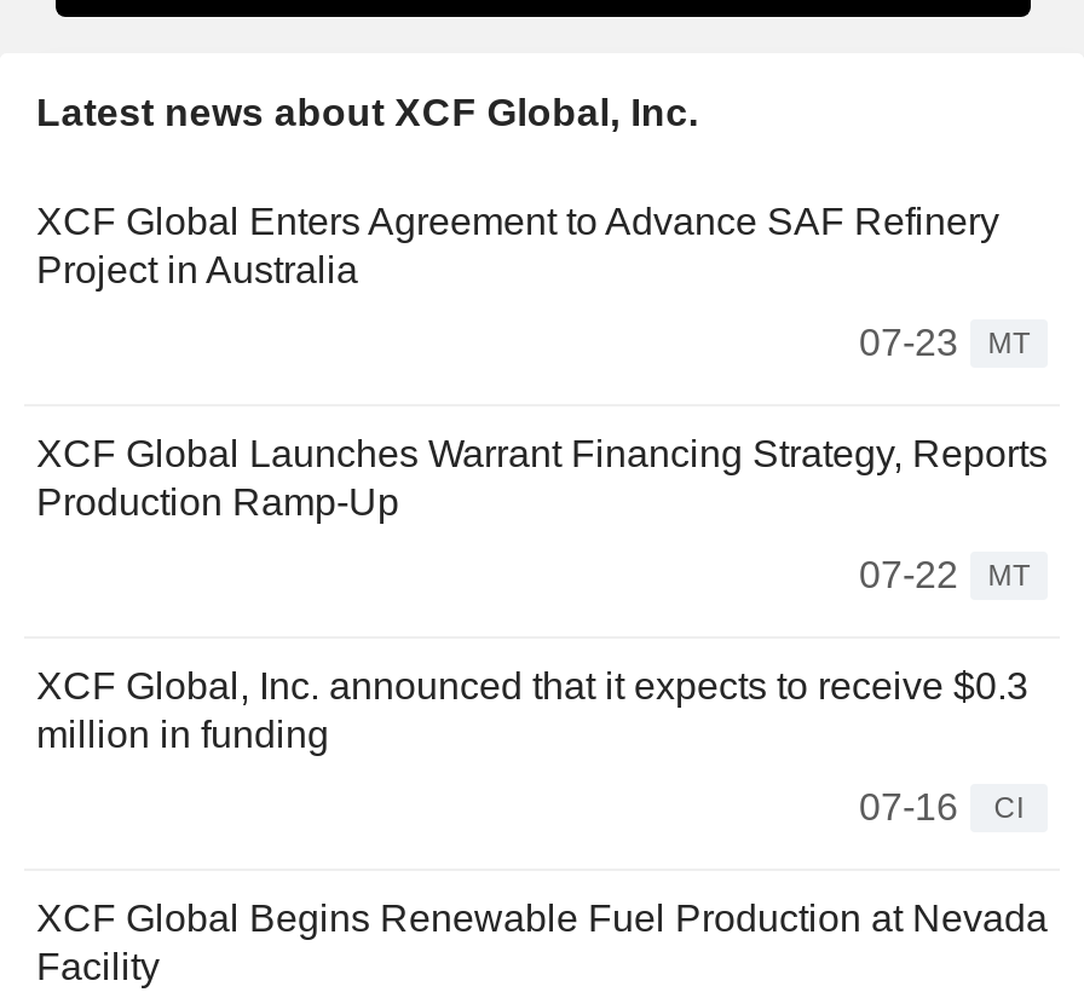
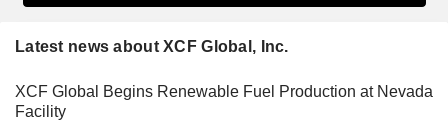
[36,201,1048,827] XCF Global Enters Agreement to Advance SAF Refinery | Project in Australia | 07-23 | MT | XCF Global Launches Warrant Financing Strategy, Reports | Production Ramp-Up | 07-22 | MT | XCF Global, Inc. announced that it expects to receive $0.3 | million in funding | 07-16 | CI -> none

